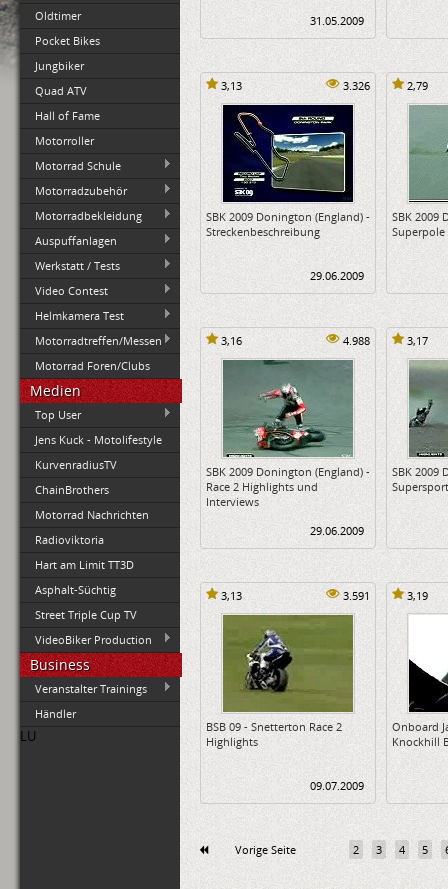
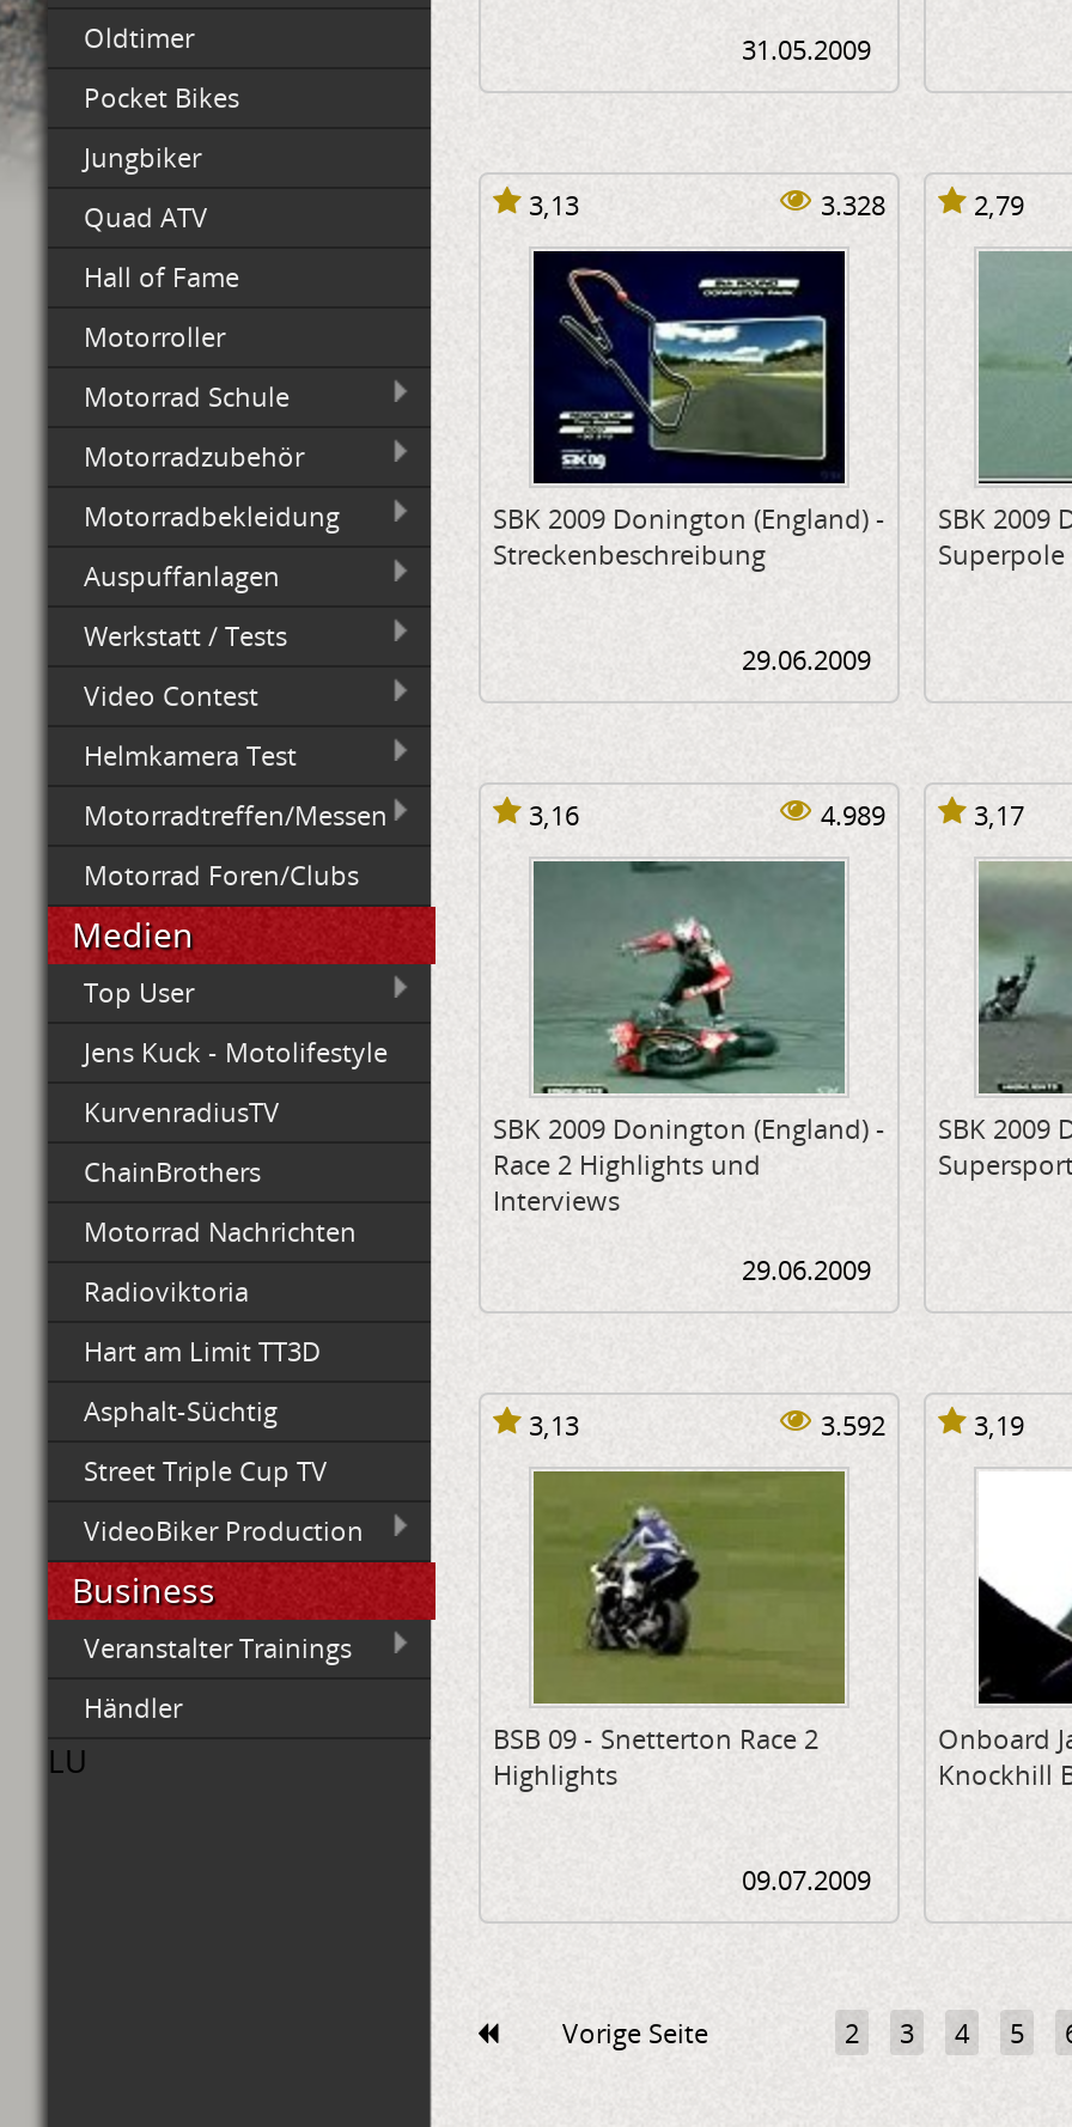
[340,78,370,93] 3.326 -> [814,187,885,223] 3.328
[340,333,370,348] 4.988 -> [814,797,885,833] 4.989
[340,588,370,603] 3.591 -> [814,1407,885,1443] 3.592

